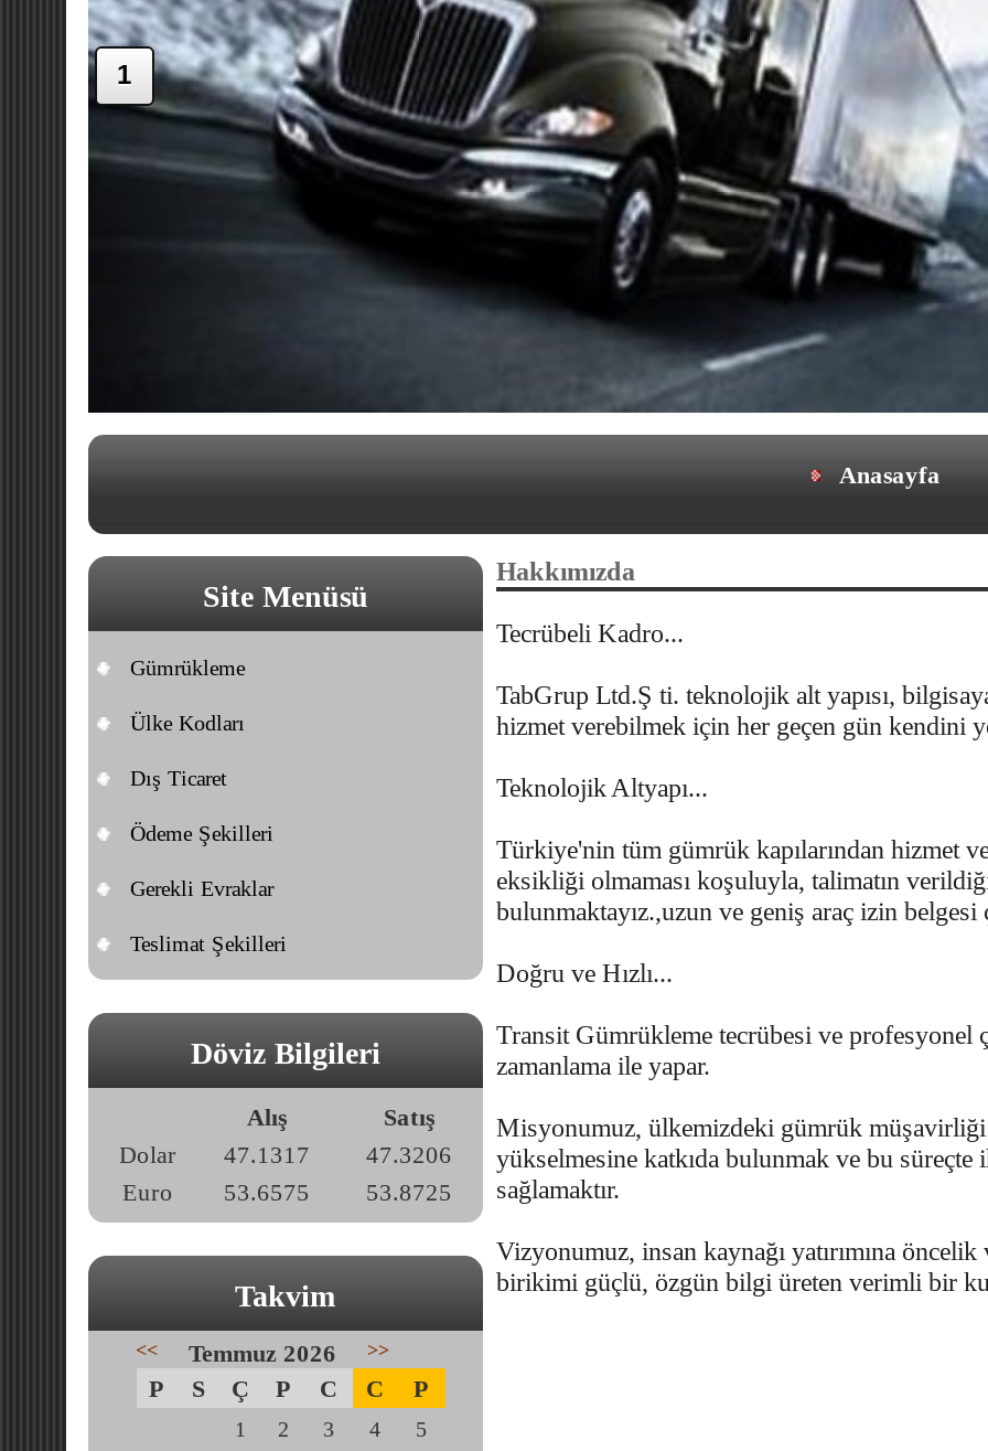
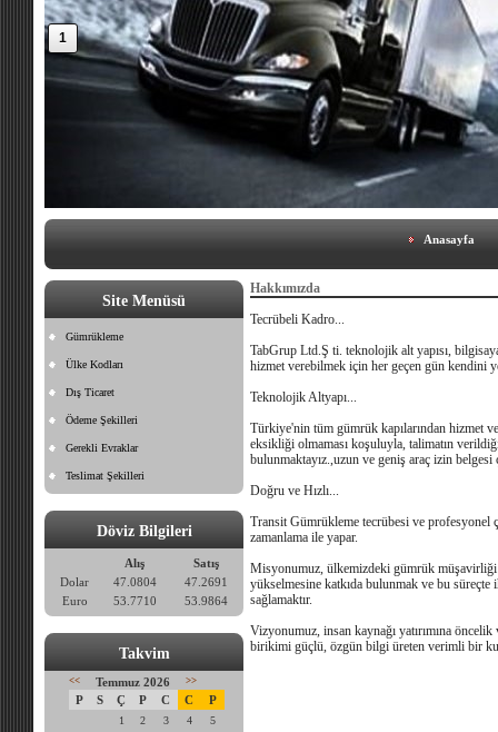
[119,1141,310,1167] Dolar 47.1317 -> [60,575,156,588] Dolar 47.0804
[366,1141,452,1167] 47.3206 -> [185,575,228,588] 47.2691
[122,1178,310,1205] Euro 53.6575 -> [62,594,156,607] Euro 53.7710
[366,1174,620,1205] 53.8725 sağlamaktır. -> [185,592,312,607] 53.9864 sağlamaktır.

